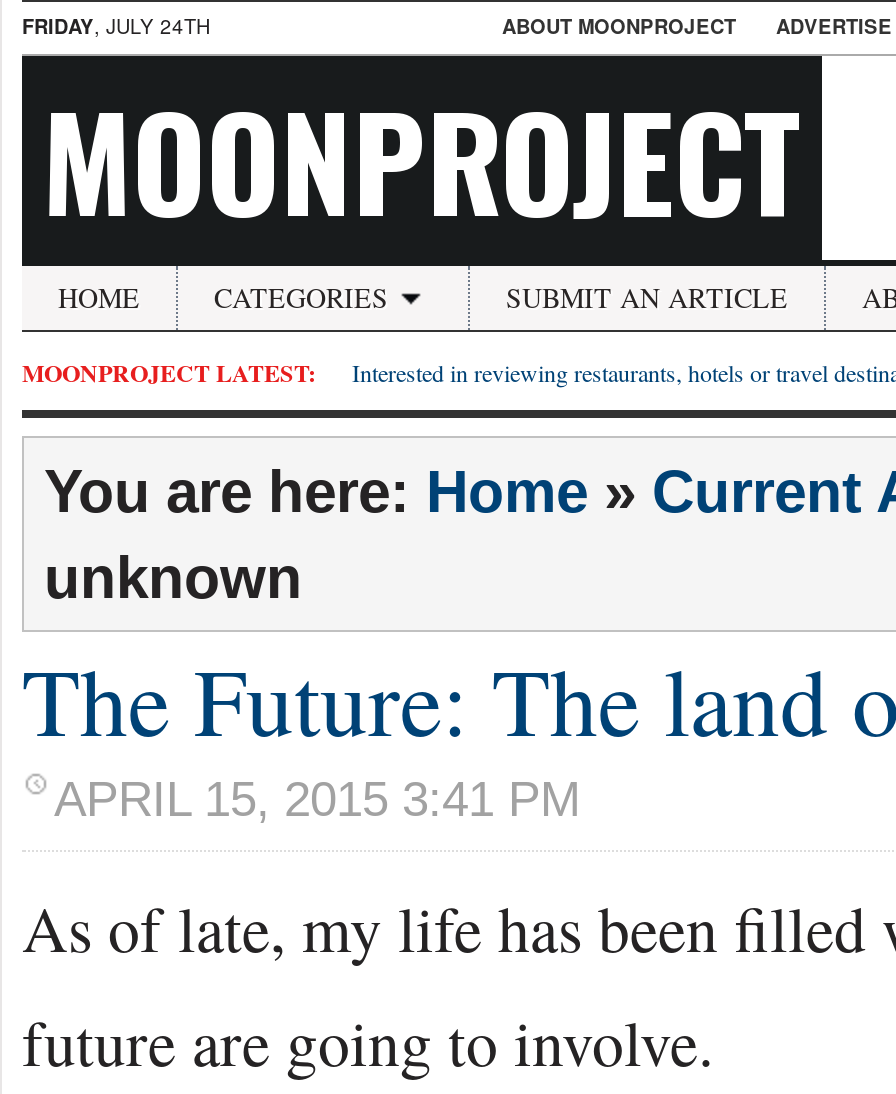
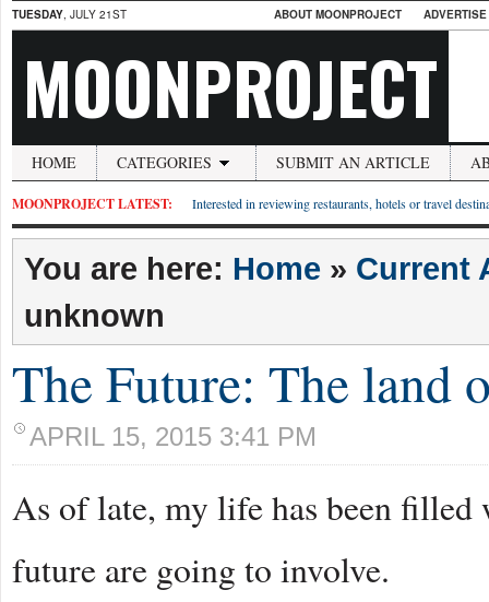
[22,12,210,40] FRIDAY, JULY 24TH -> [12,7,127,22] TUESDAY, JULY 21ST

